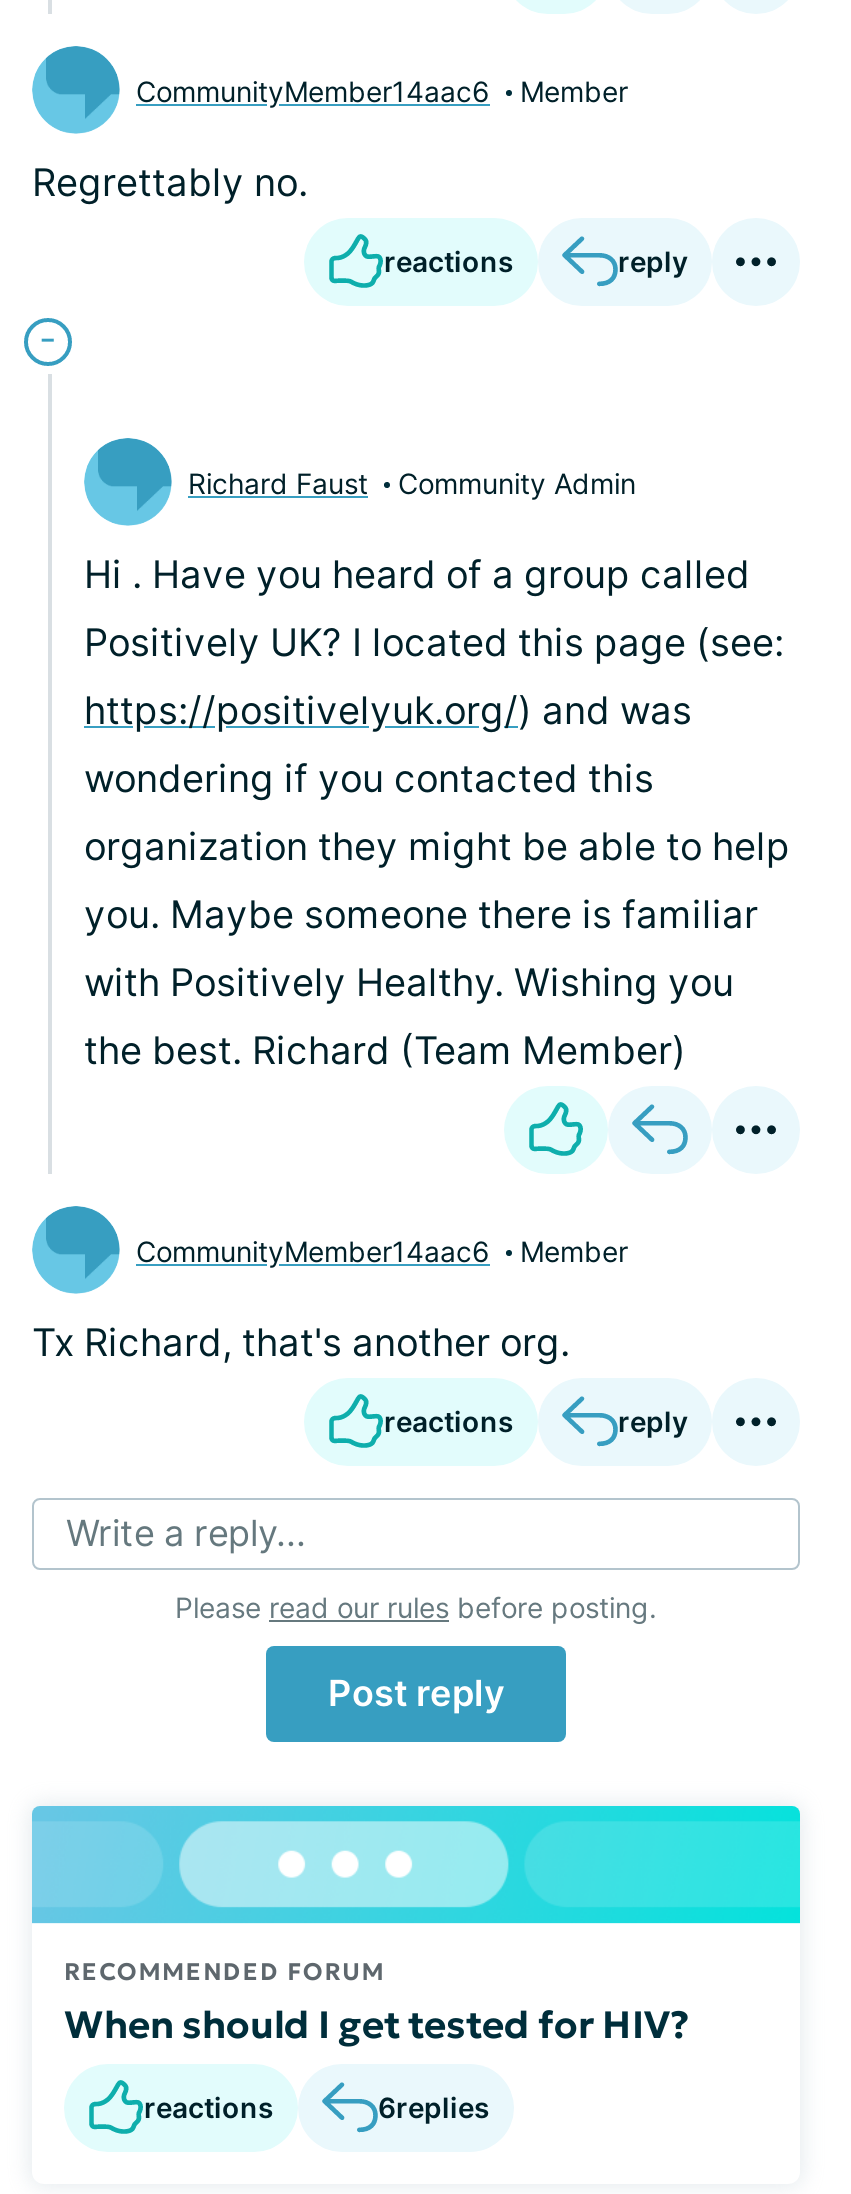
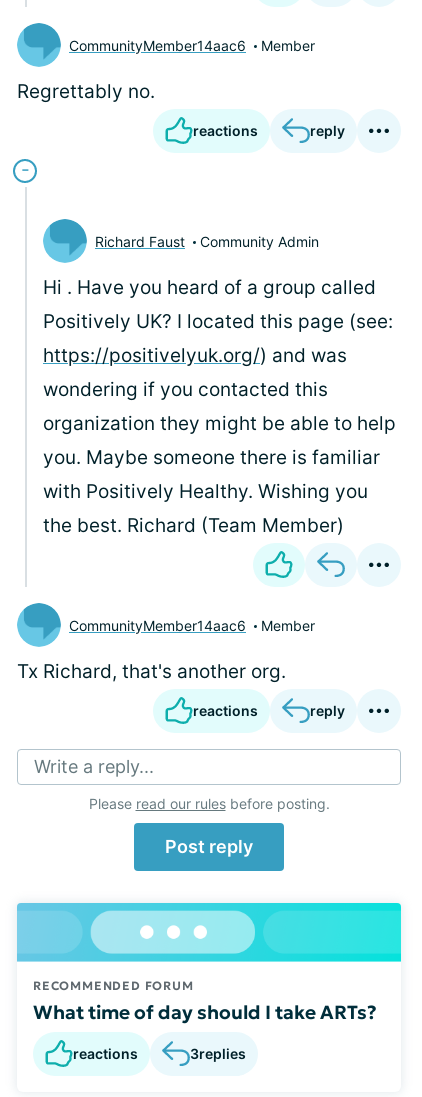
[64,2000,690,2048] When should I get tested for HIV? -> [33,1000,377,1024] What time of day should I take ARTs?
[378,2091,490,2125] 6replies -> [190,1045,246,1062] 3replies

